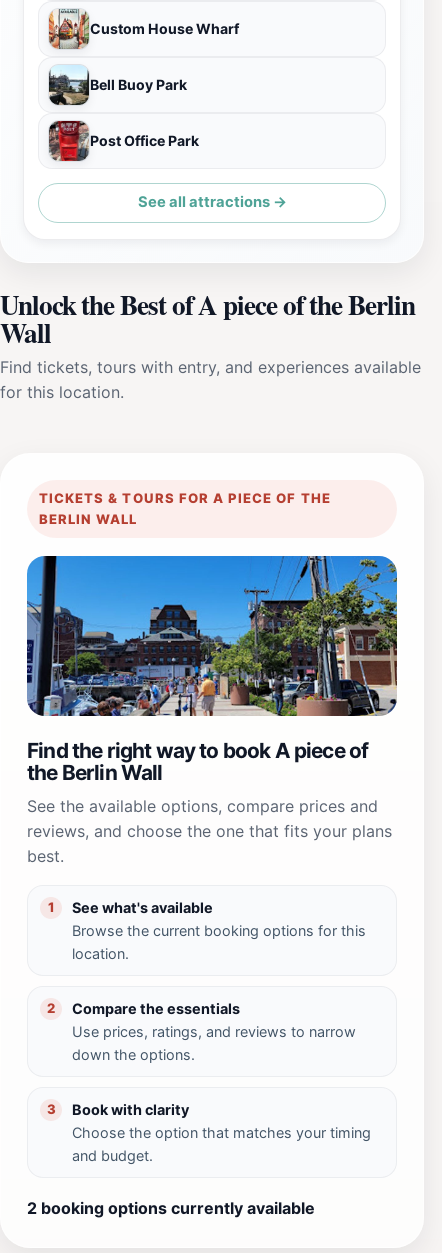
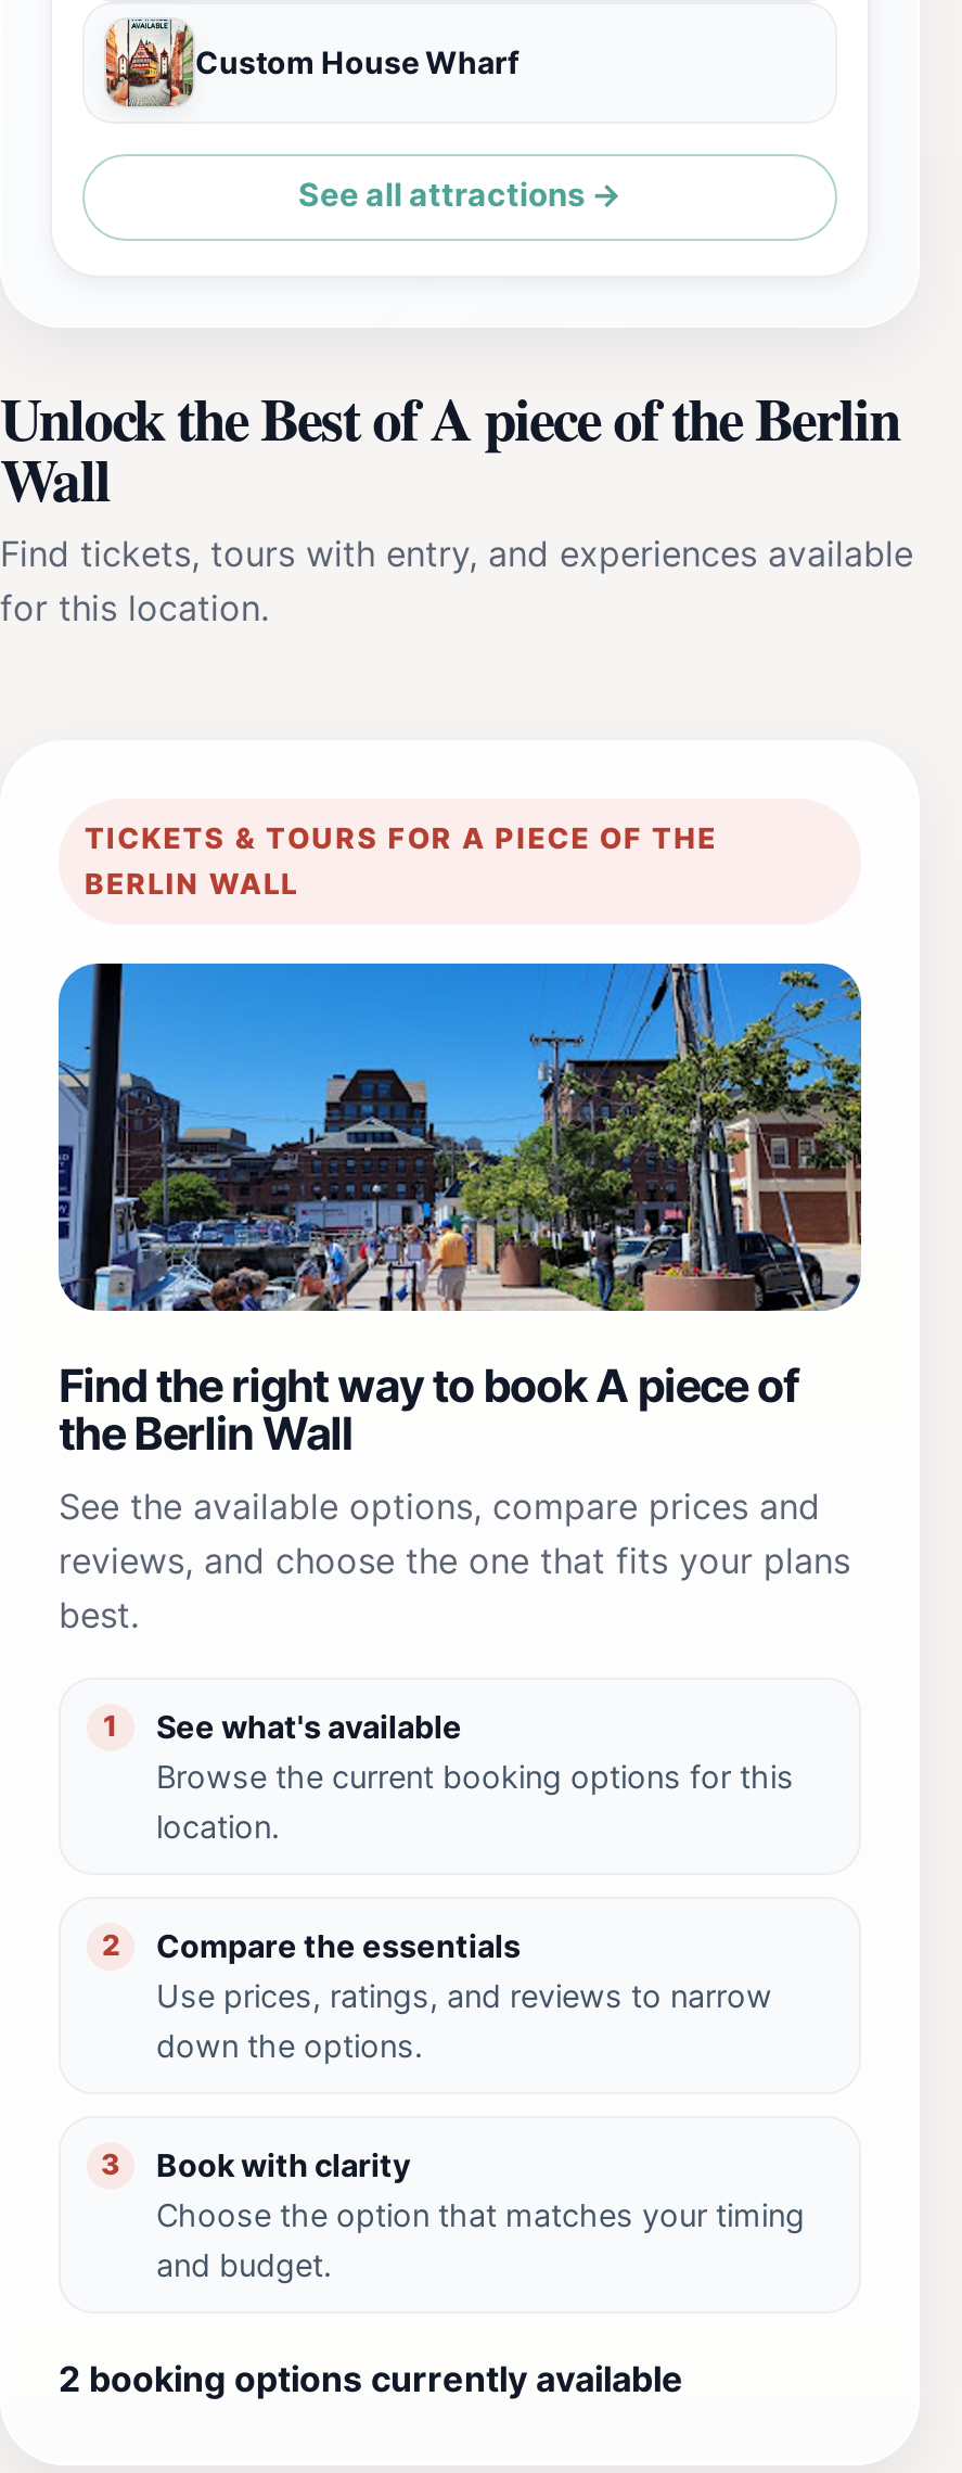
[48,66,199,149] [image] | Bell Buoy Park | Post Office Park -> none
[48,120,86,162] [image] -> none

